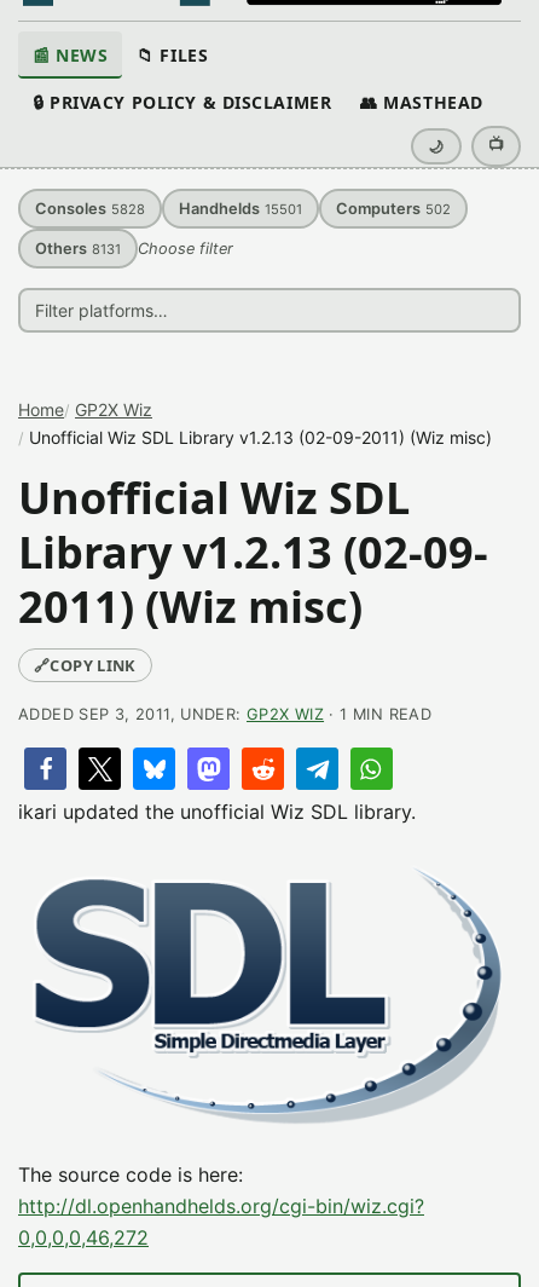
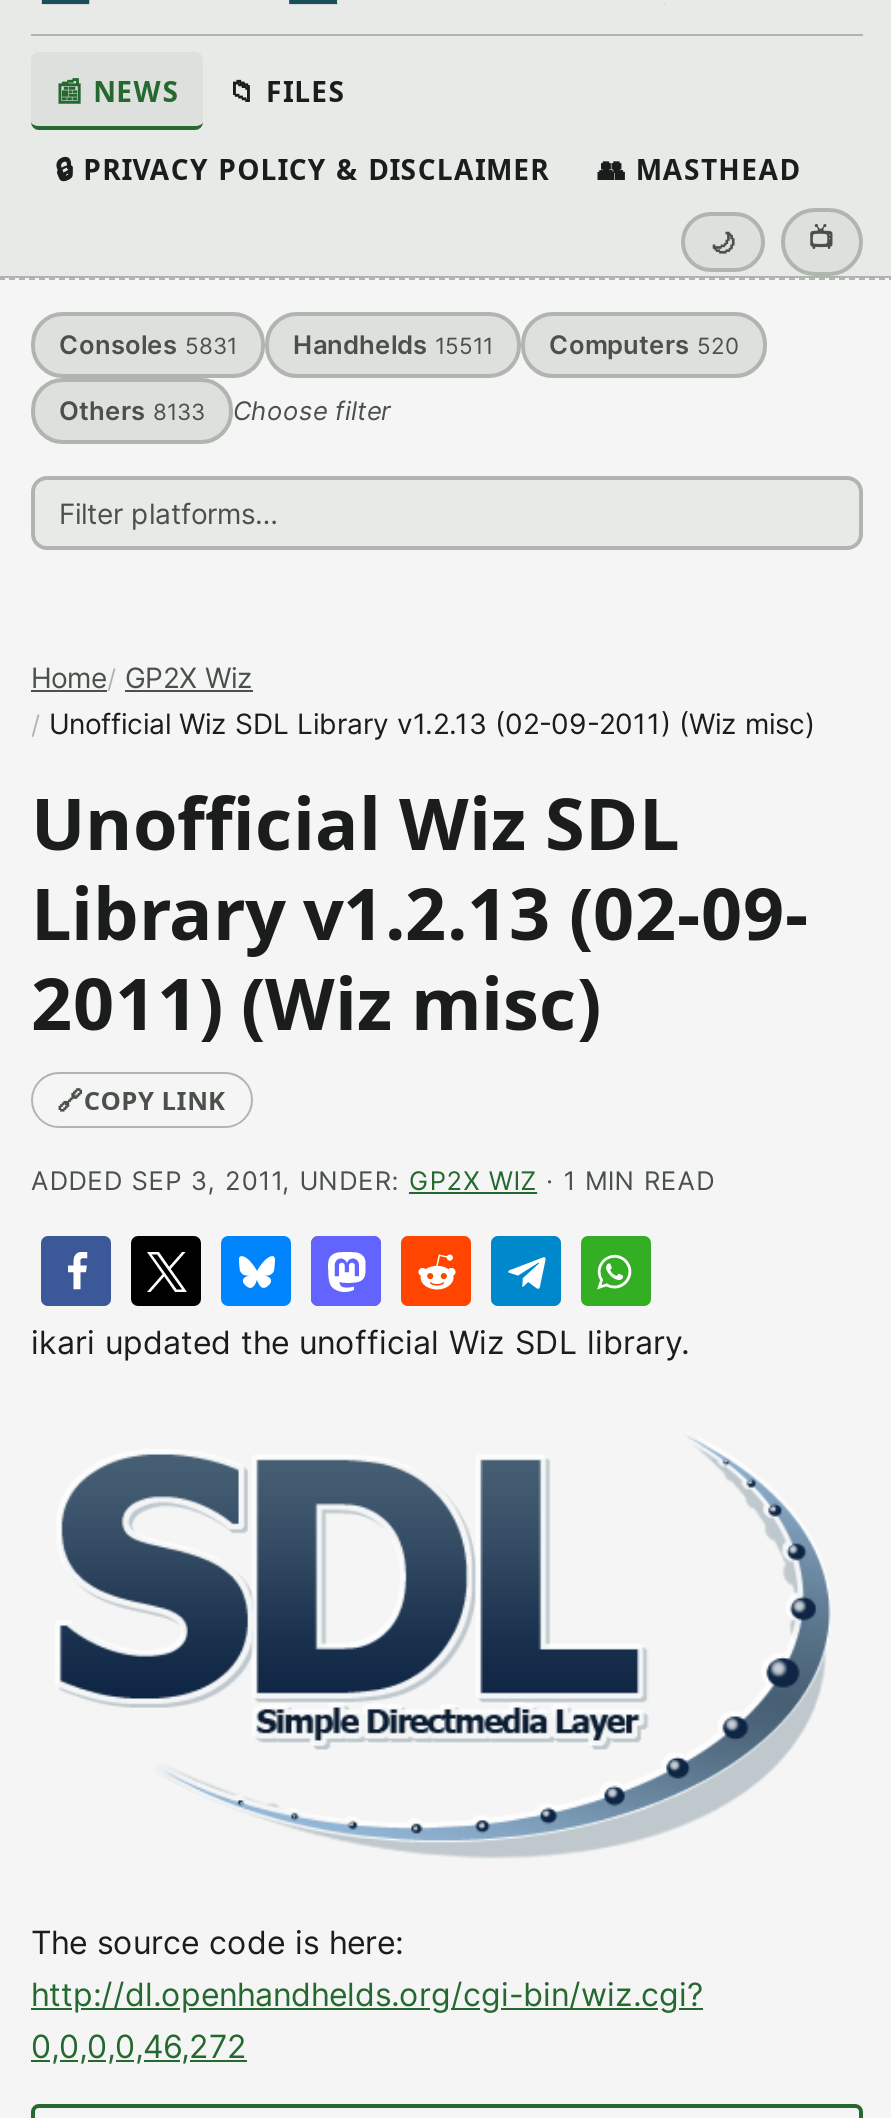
[35,200,145,218] Consoles 5828 -> [59,330,237,360] Consoles 5831
[179,200,302,218] Handhelds 15501 -> [293,330,493,360] Handhelds 15511
[336,200,451,218] Computers 502 -> [549,330,739,360] Computers 520
[35,239,233,258] Others 8131 Choose filter -> [59,396,391,426] Others 8133 Choose filter

